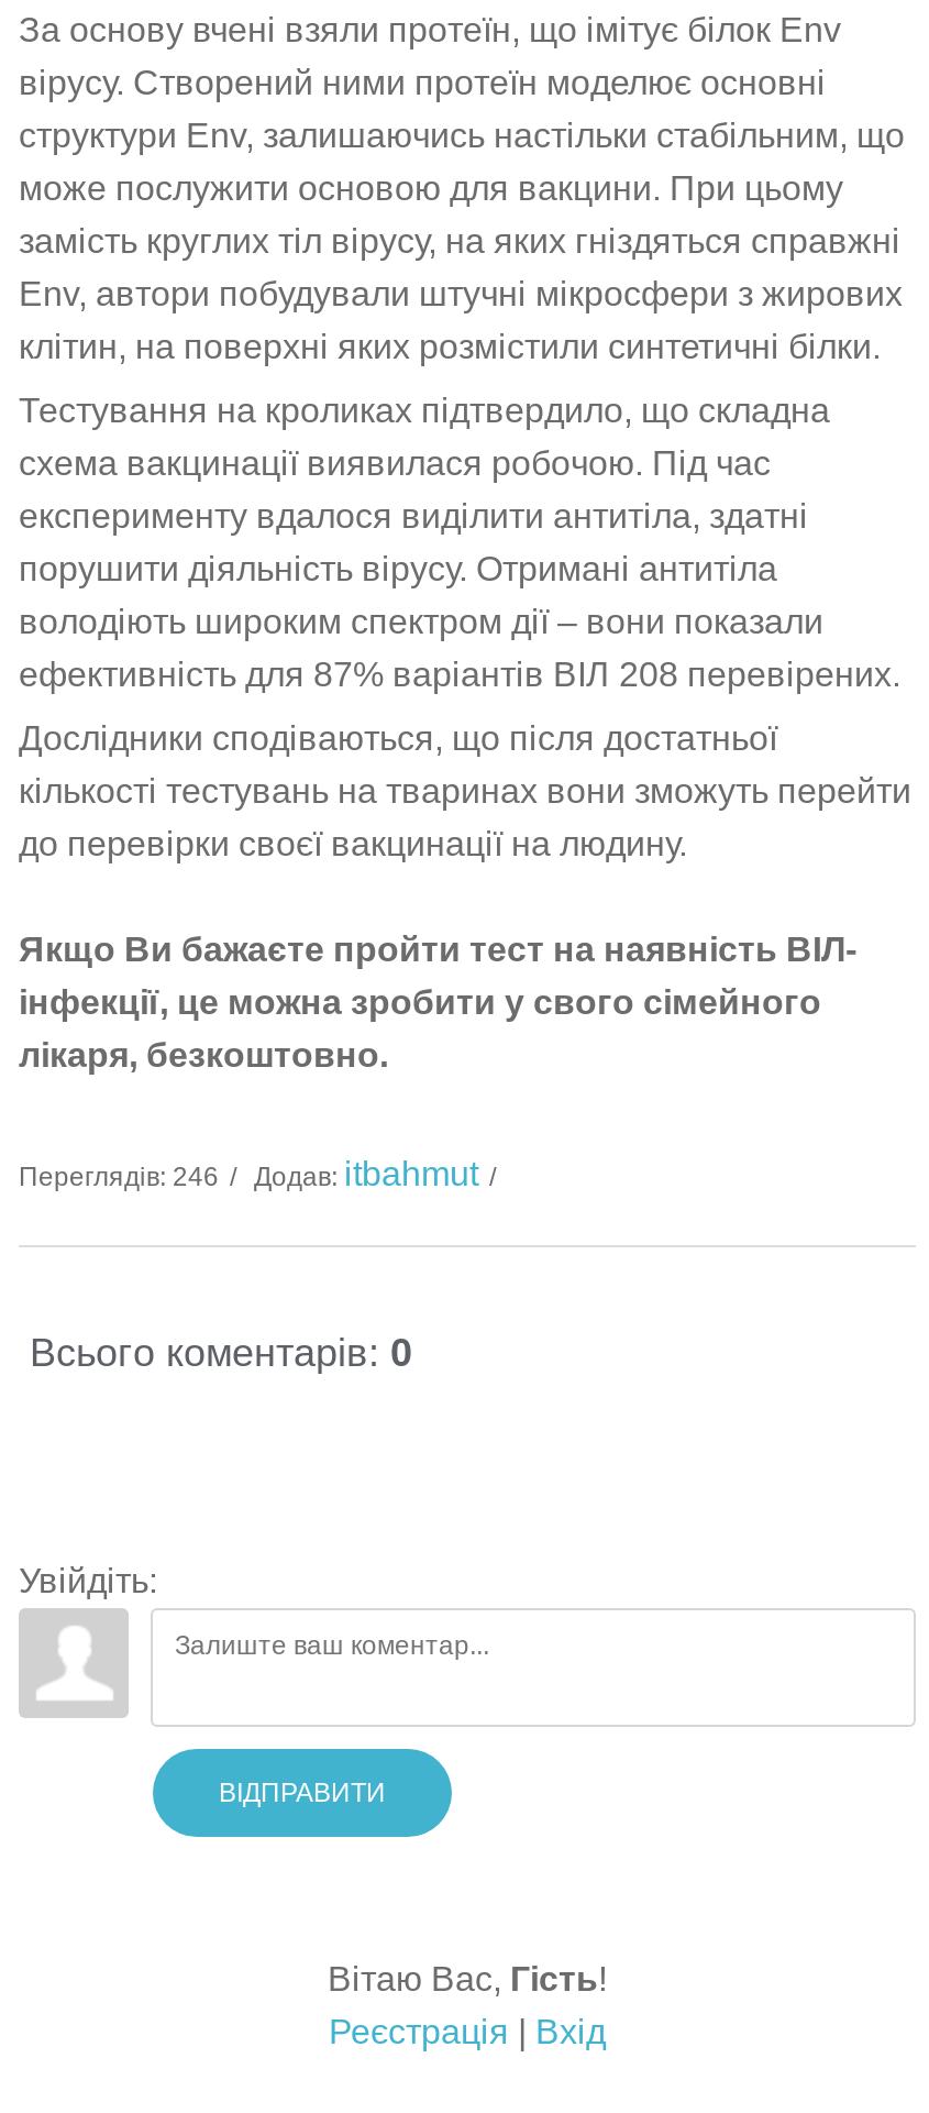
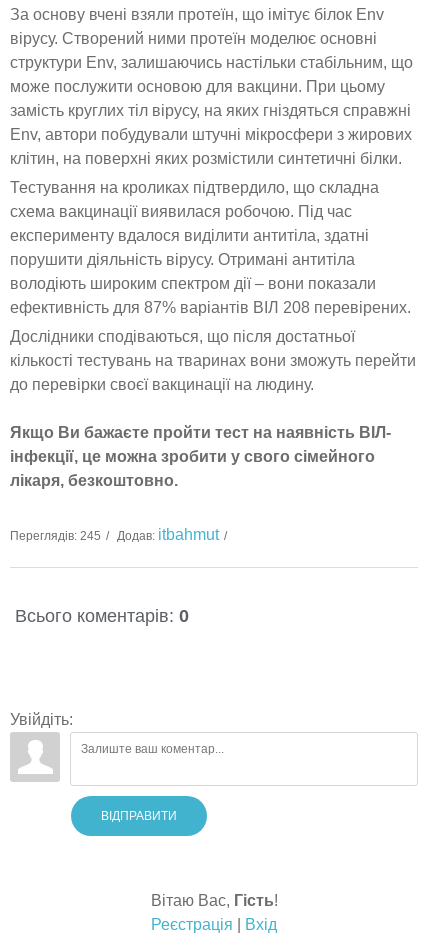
[19,1156,478,1193] Переглядів: 246 Додав: itbahmut -> [10,526,219,543] Переглядів: 245 Додав: itbahmut

